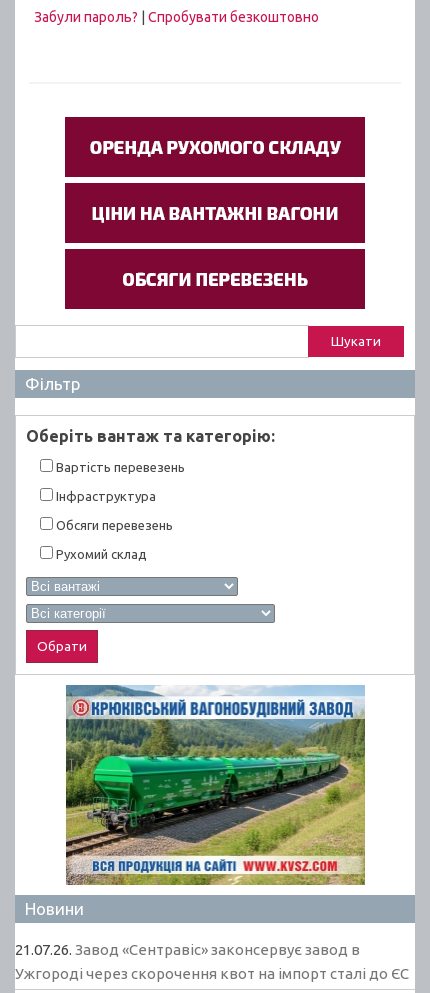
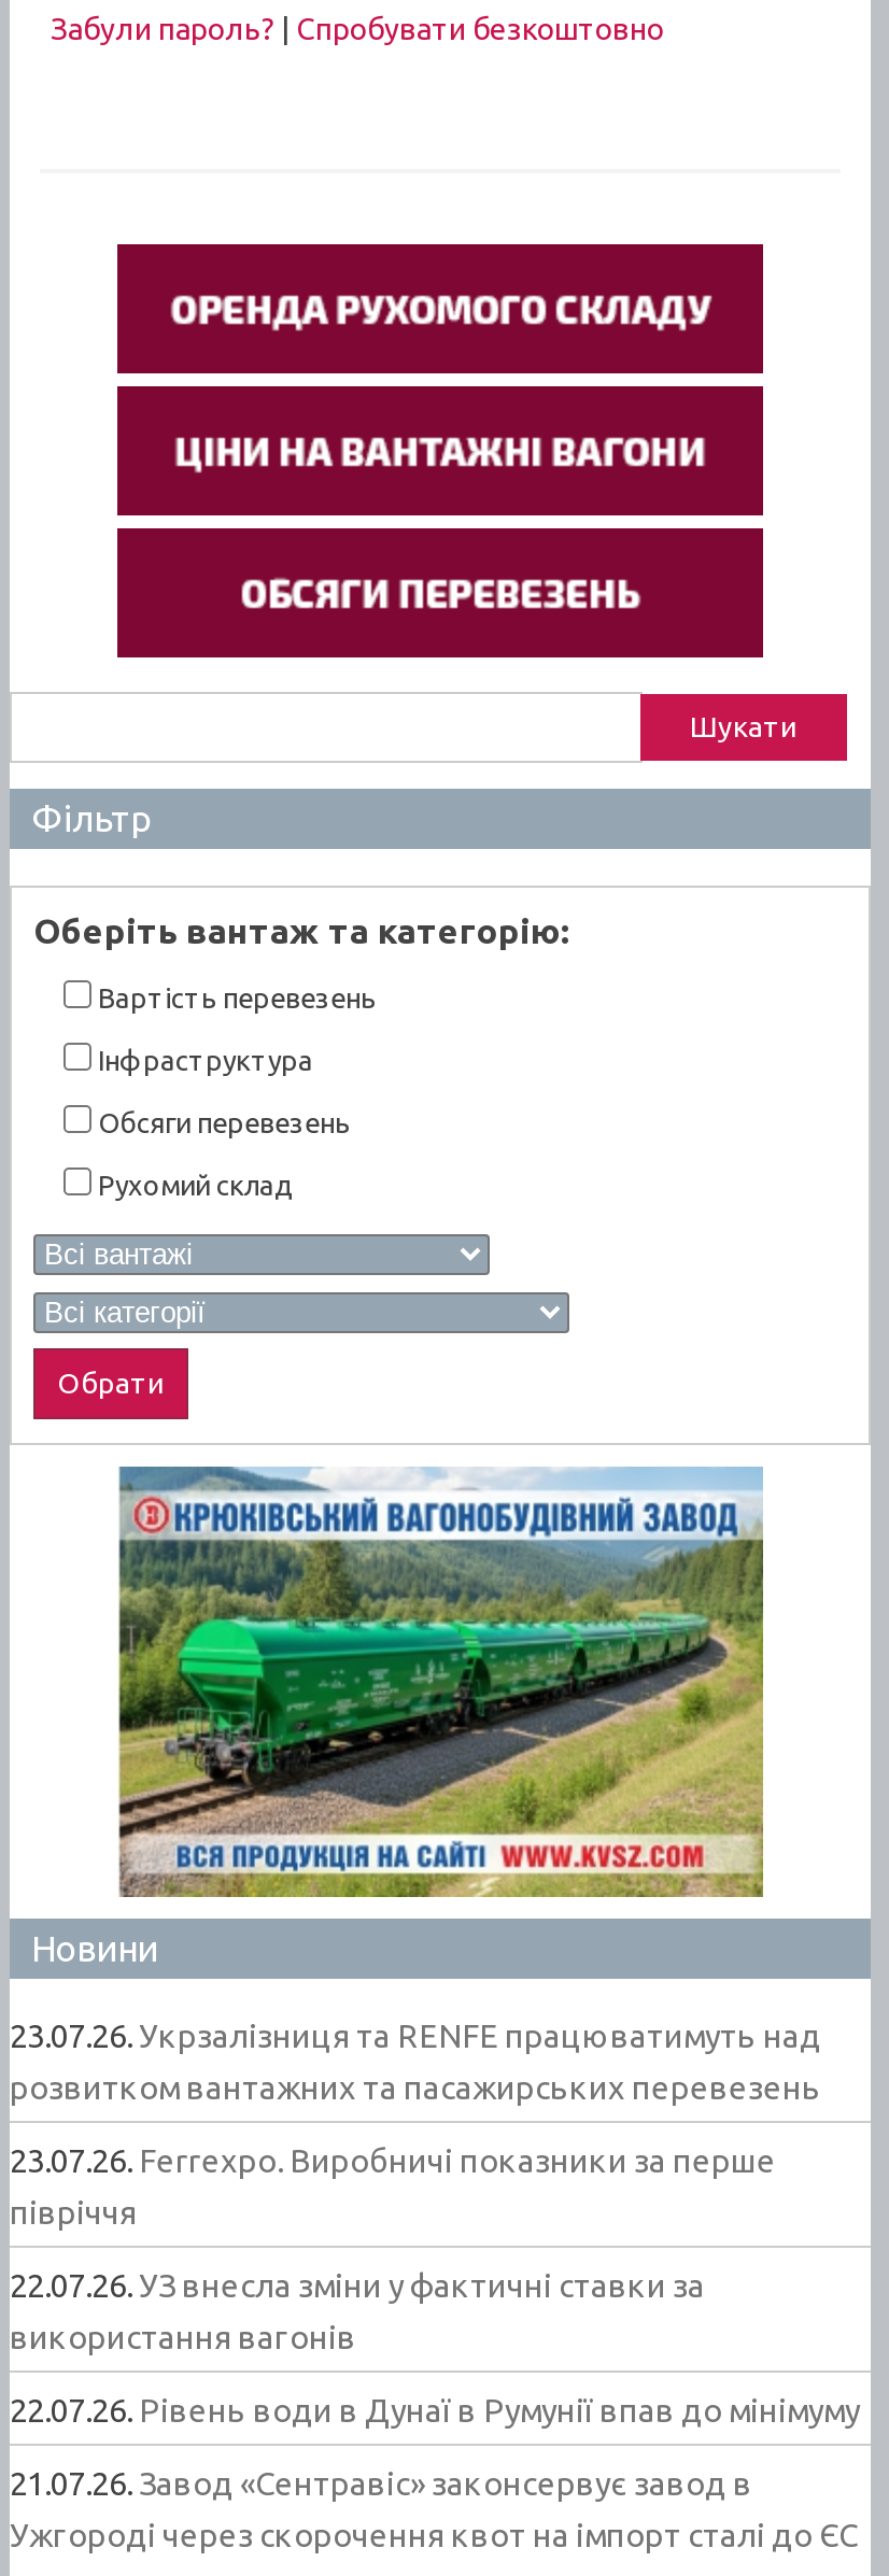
none -> [10,2018,860,2429] 23.07.26. Укрзалізниця та RENFE працюватимуть над | розвитком вантажних та пасажирських перевезень | 23.07.26. Ferrexpo. Виробничі показники за перше | півріччя | 22.07.26. УЗ внесла зміни у фактичні ставки за | використання вагонів | 22.07.26. Рівень води в Дунаї в Румунії впав до мінімуму

